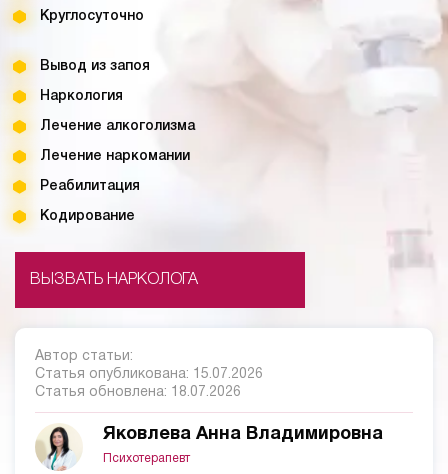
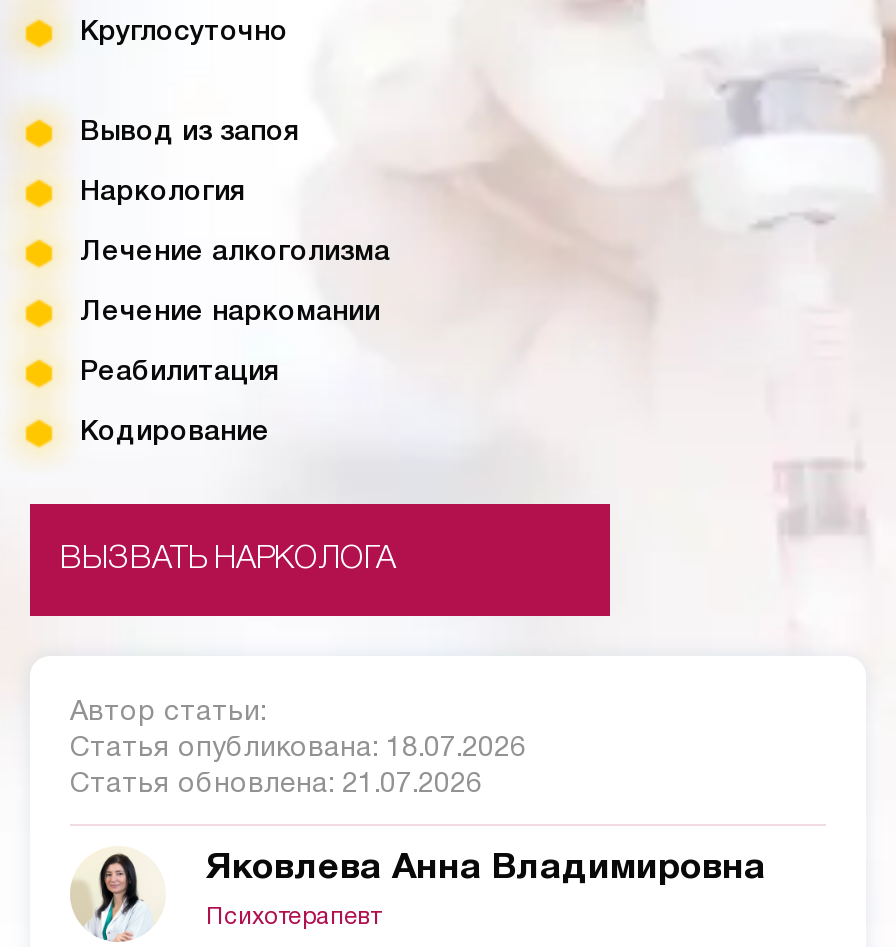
[35,368,263,381] Статья опубликована: 15.07.2026 -> [70,736,526,762] Статья опубликована: 18.07.2026
[35,386,241,399] Статья обновлена: 18.07.2026 -> [70,772,482,798] Статья обновлена: 21.07.2026

